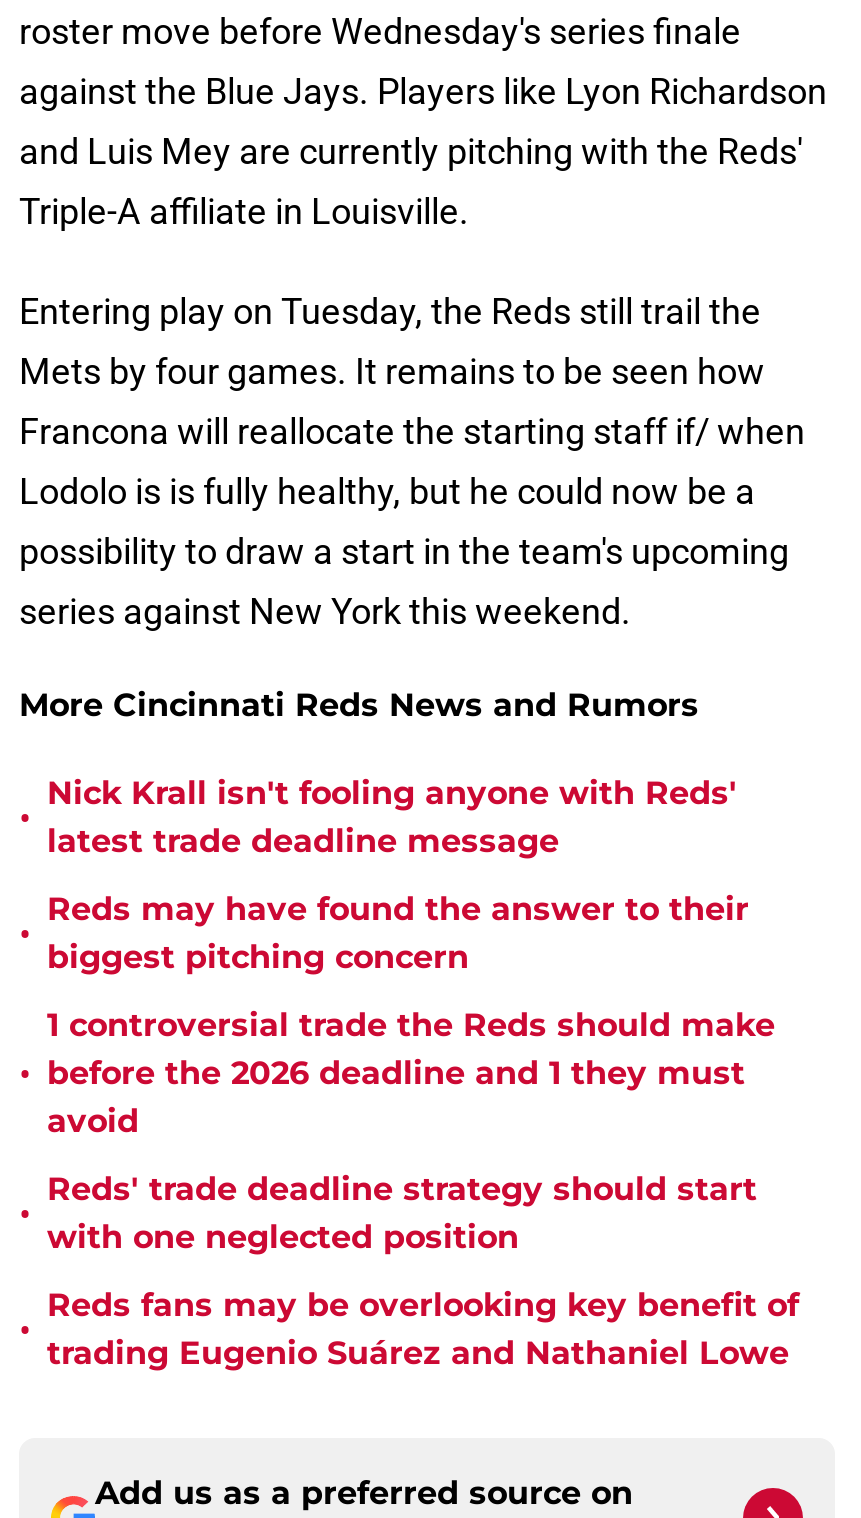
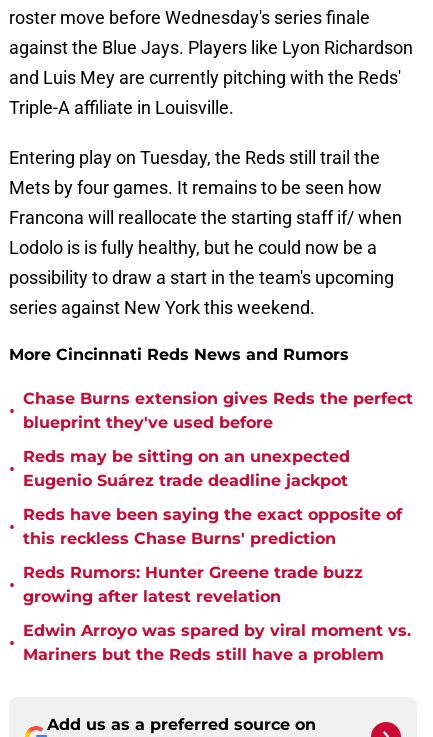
[47,774,737,860] Nick Krall isn't fooling anyone with Reds' | latest trade deadline message -> [23,389,413,432] Chase Burns extension gives Reds the perfect | blueprint they've used before
[47,890,749,976] Reds may have found the answer to their | biggest pitching concern -> [23,447,350,490] Reds may be sitting on an unexpected | Eugenio Suárez trade deadline jackpot
[47,1006,775,1140] 1 controversial trade the Reds should make | before the 2026 deadline and 1 they must | avoid -> [23,505,402,548] Reds have been saying the exact opposite of | this reckless Chase Burns' prediction
[47,1170,757,1256] Reds' trade deadline strategy should start | with one neglected position -> [23,563,363,606] Reds Rumors: Hunter Greene trade buzz | growing after latest revelation
[47,1286,799,1372] Reds fans may be overlooking key benefit of | trading Eugenio Suárez and Nathaniel Lowe -> [23,621,411,664] Edwin Arroyo was spared by viral moment vs. | Mariners but the Reds still have a problem

